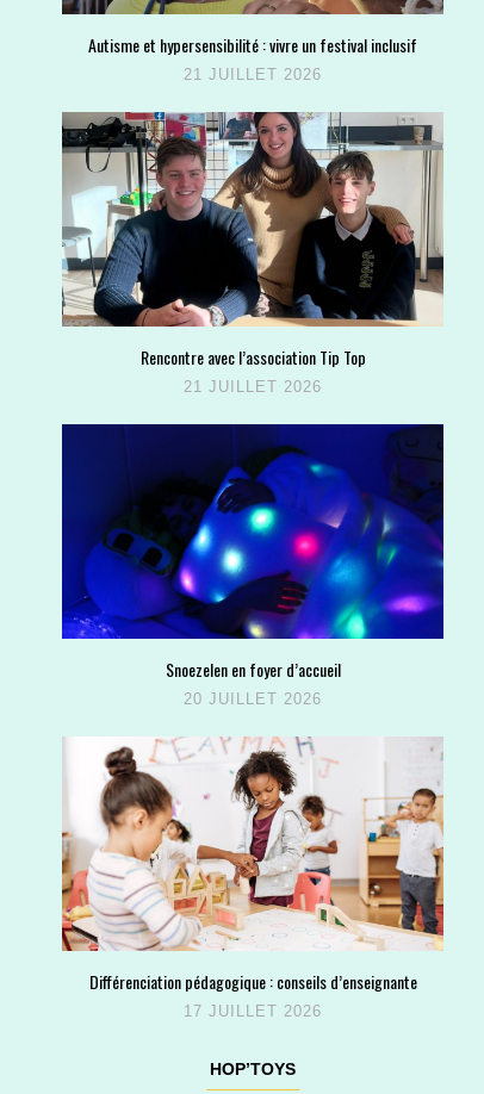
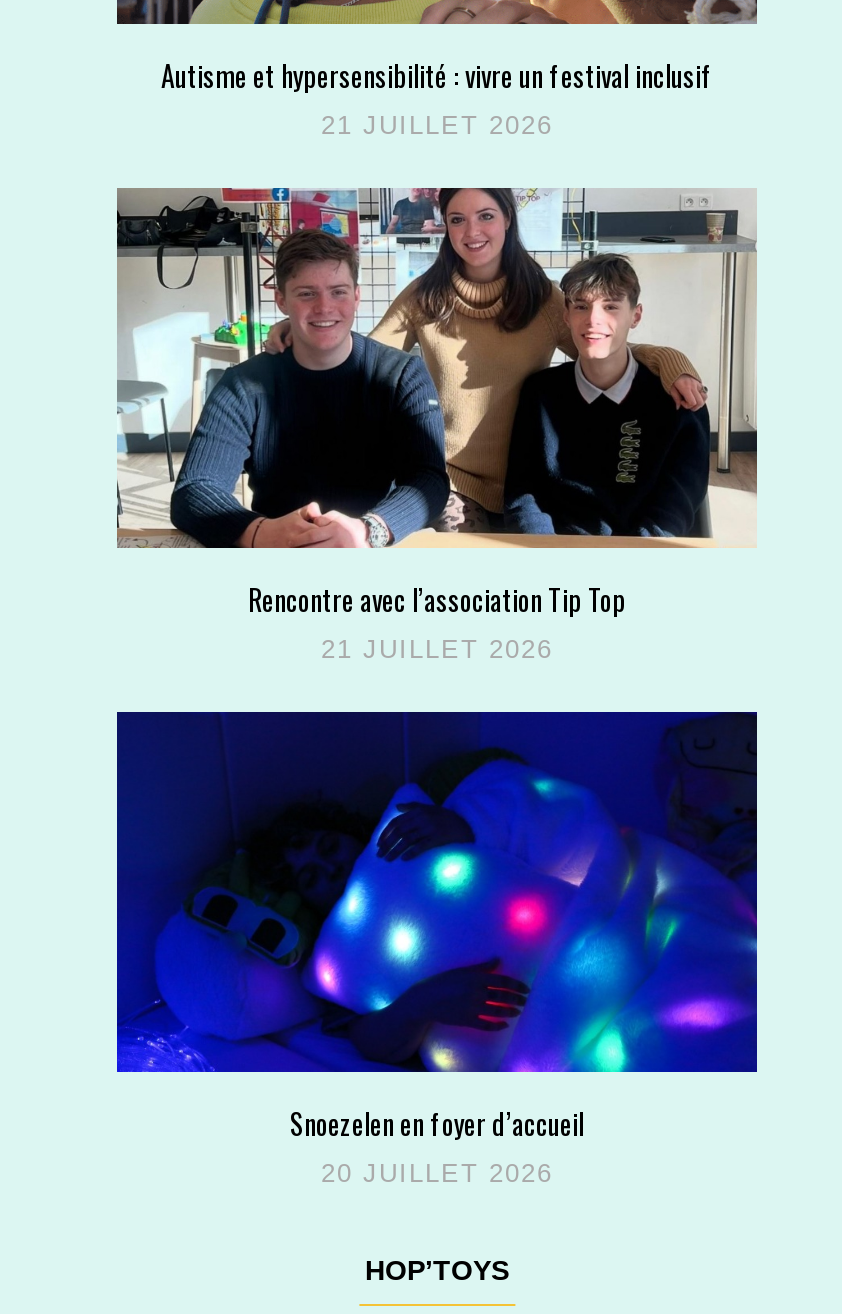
[61,736,445,1020] [image] | Différenciation pédagogique : conseils d’enseignante | 17 JUILLET 2026 -> none

